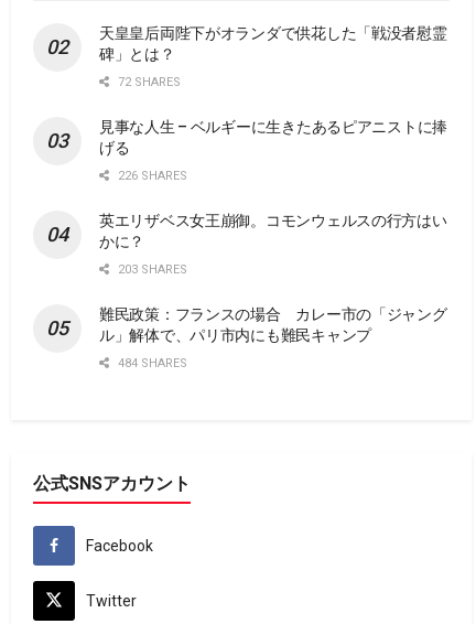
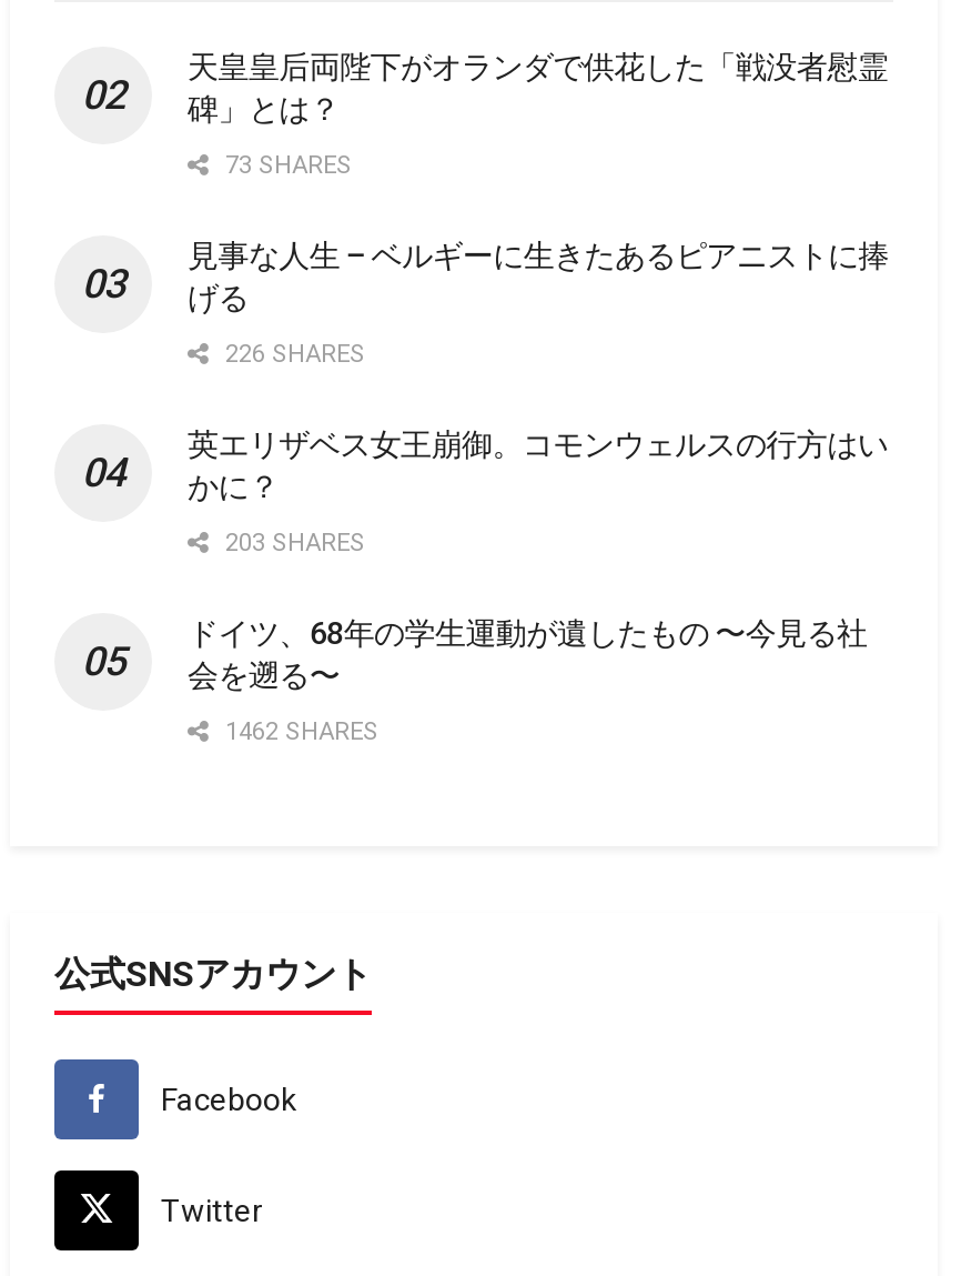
[115,75,181,90] 72 SHARES -> [219,152,352,181] 73 SHARES
[99,306,447,344] 難民政策：フランスの場合 カレー市の「ジャング | ル」解体で、パリ市内にも難民キャンプ -> [188,616,867,694] ドイツ、68年の学生運動が遺したもの 〜今見る社 | 会を遡る〜
[115,357,187,371] 484 SHARES -> [219,718,378,747] 1462 SHARES

